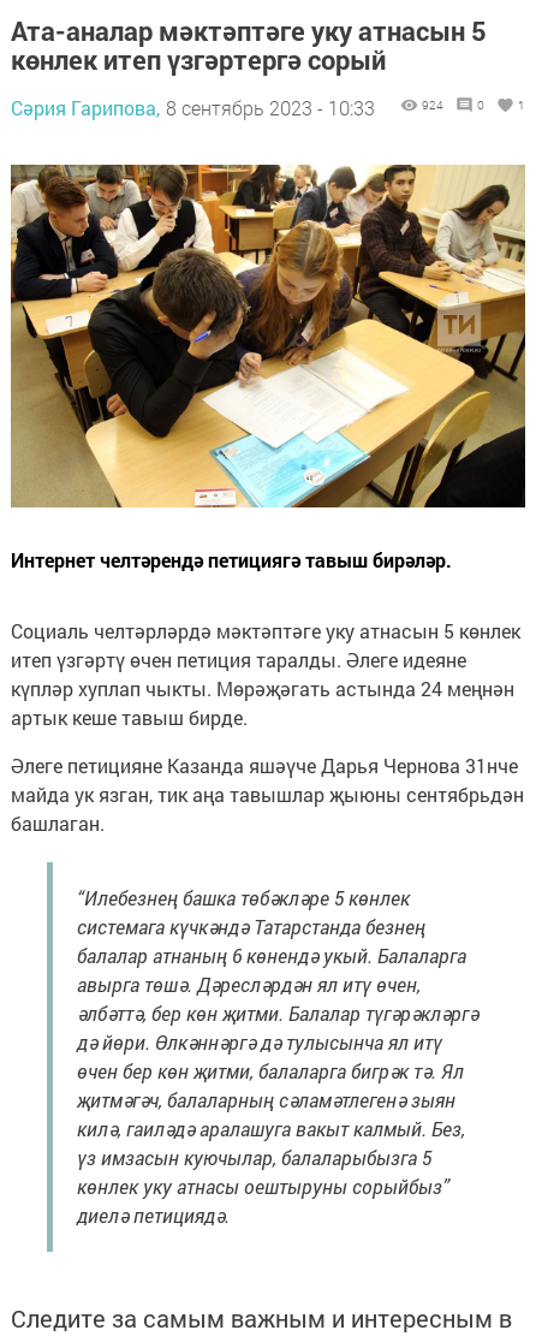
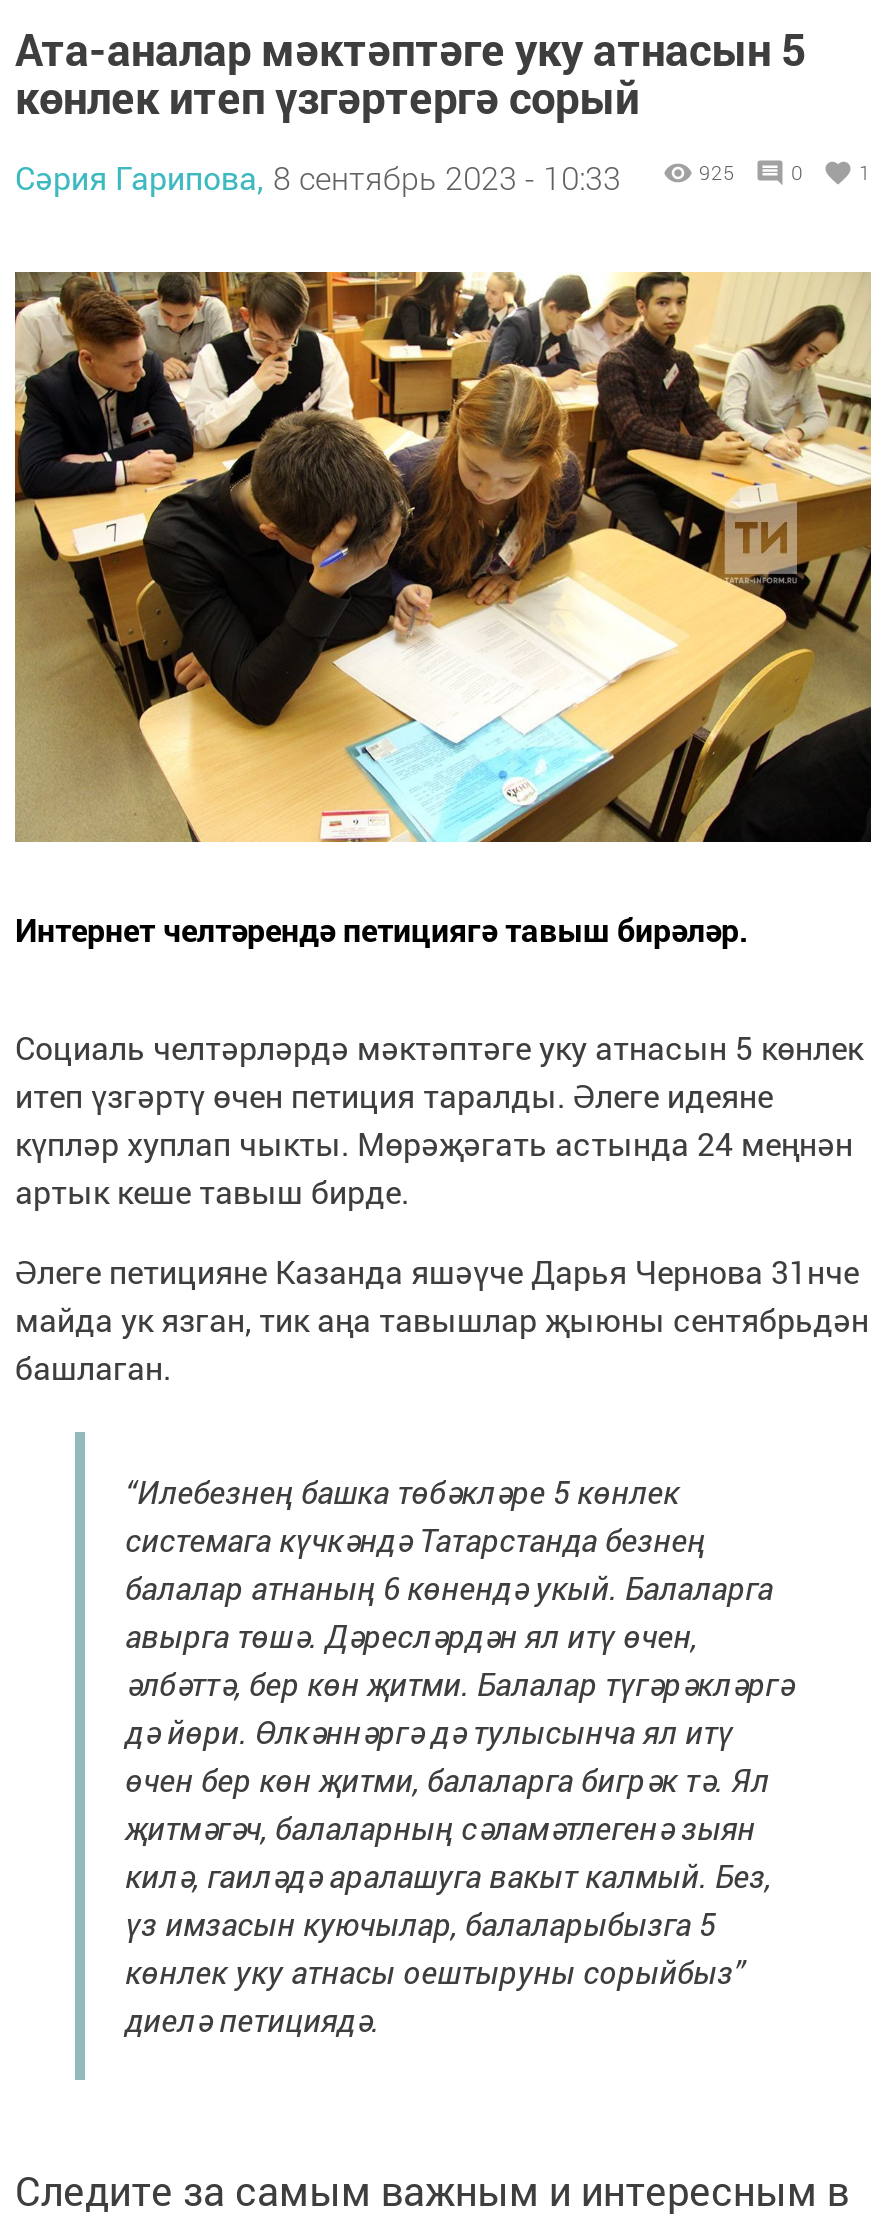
[422,97,443,112] 924 -> [699,159,735,185] 925

